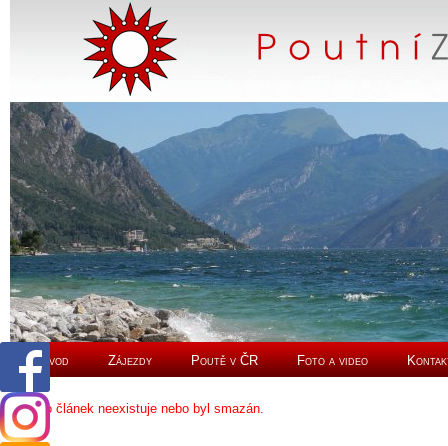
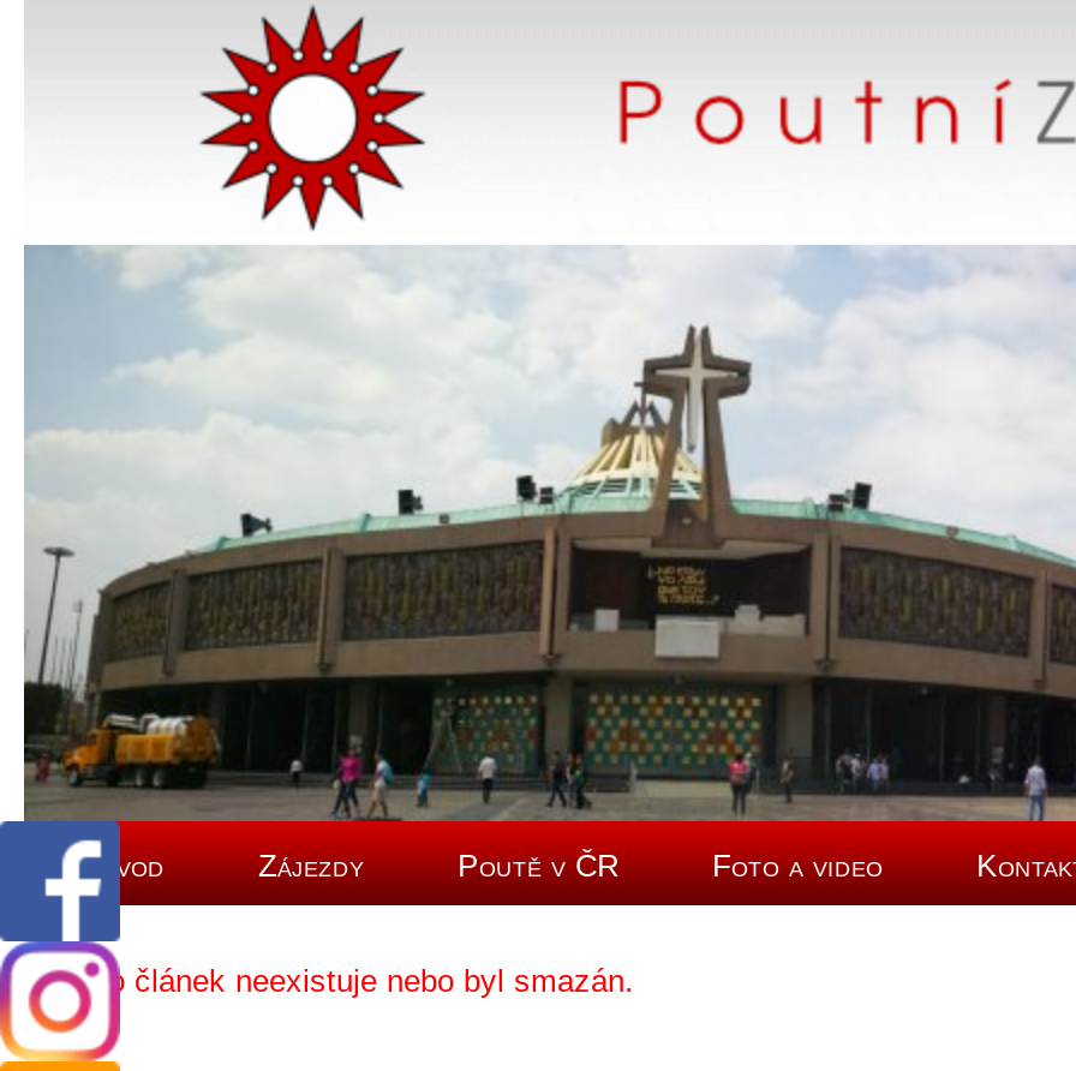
[10,102,445,343] [image] -> [22,245,1069,824] [image]

